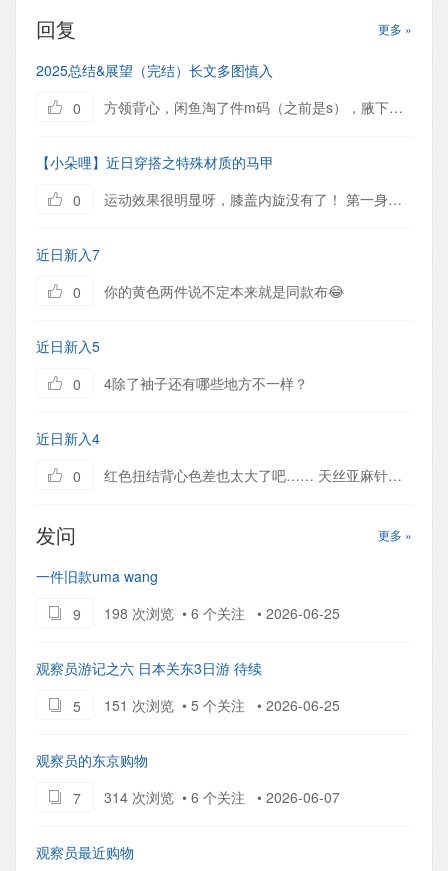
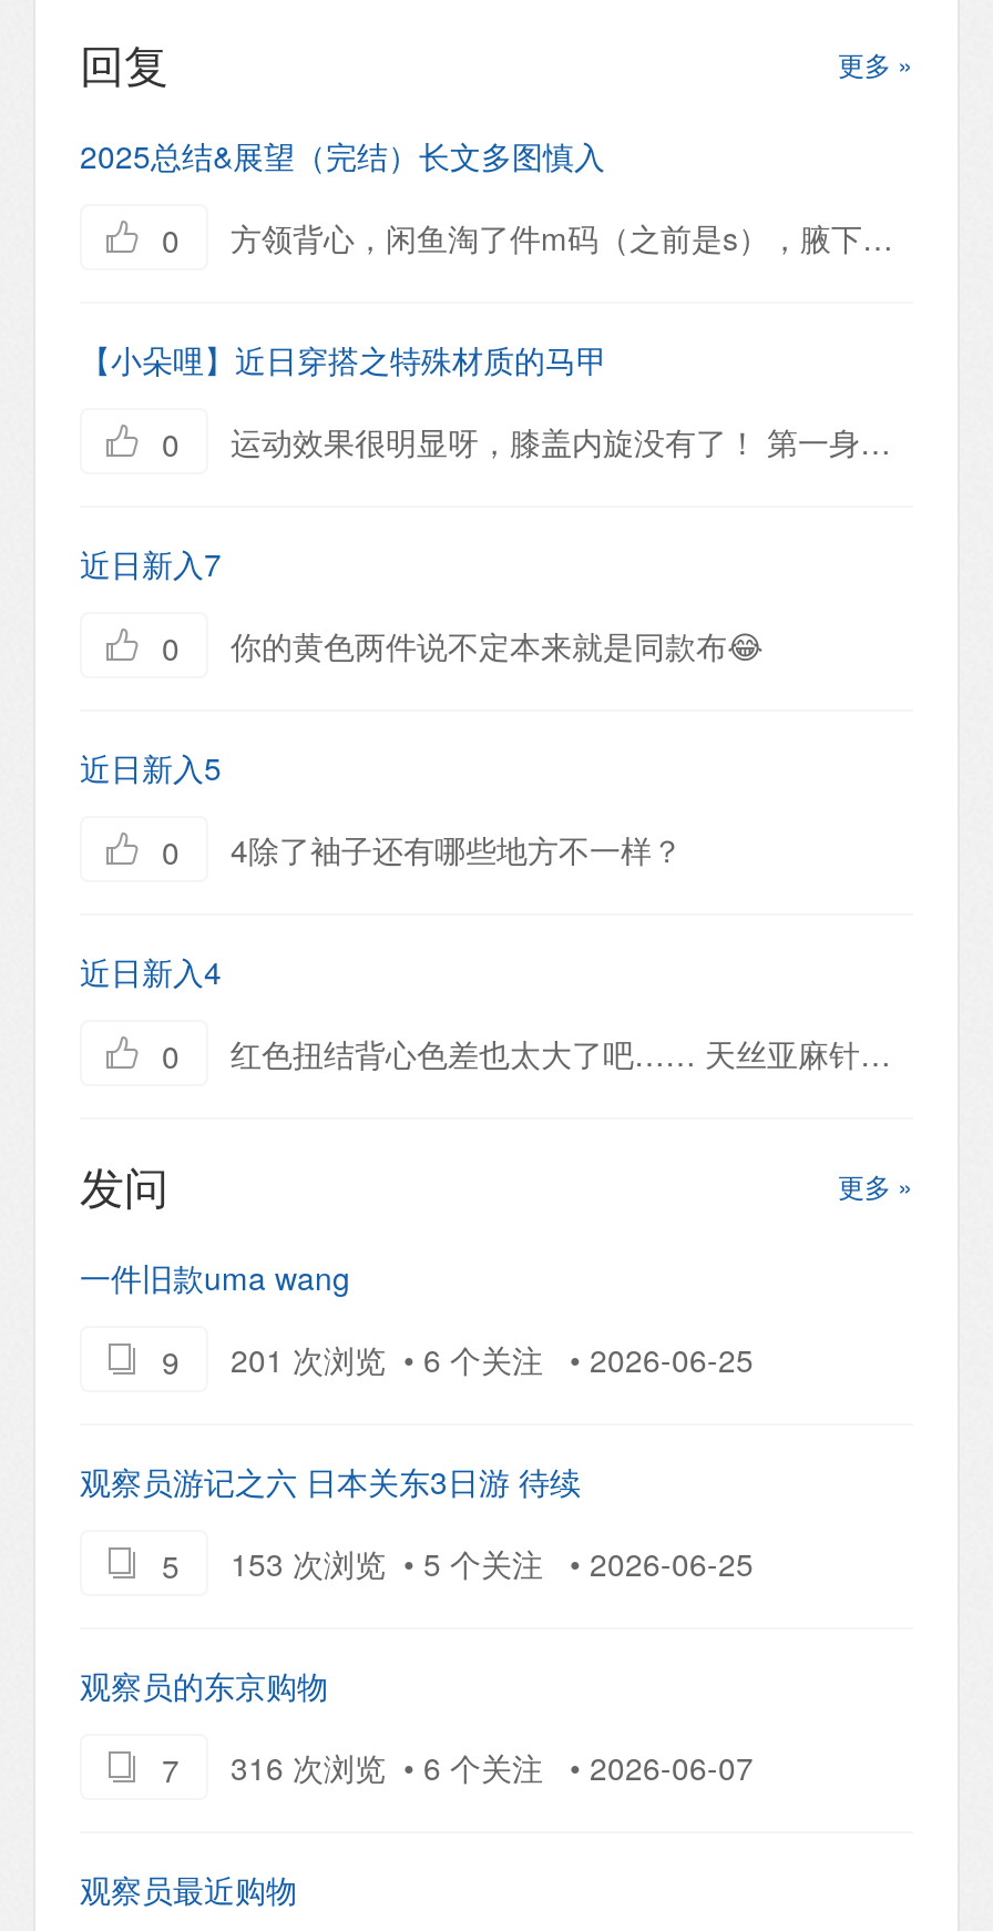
[104,603,340,623] 198 次浏览 • 6 个关注 • 2026-06-25 -> [231,1337,754,1381] 201 次浏览 • 6 个关注 • 2026-06-25
[104,695,340,715] 151 次浏览 • 5 个关注 • 2026-06-25 -> [231,1541,754,1585] 153 次浏览 • 5 个关注 • 2026-06-25
[104,787,340,807] 314 次浏览 • 6 个关注 • 2026-06-07 -> [231,1745,754,1789] 316 次浏览 • 6 个关注 • 2026-06-07

